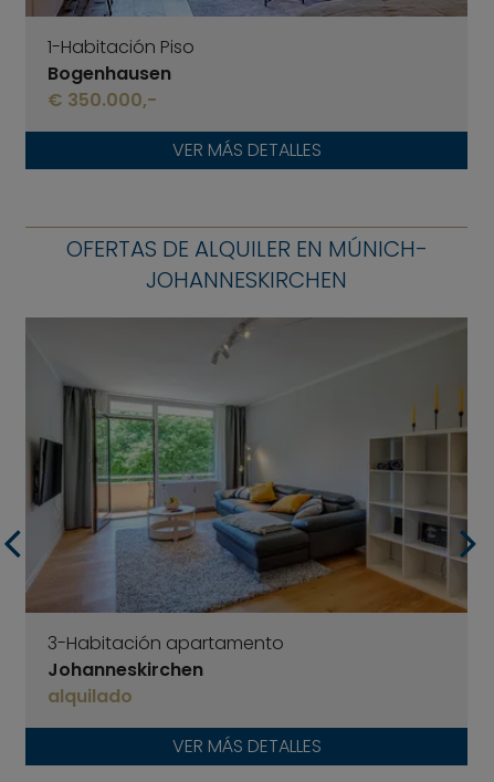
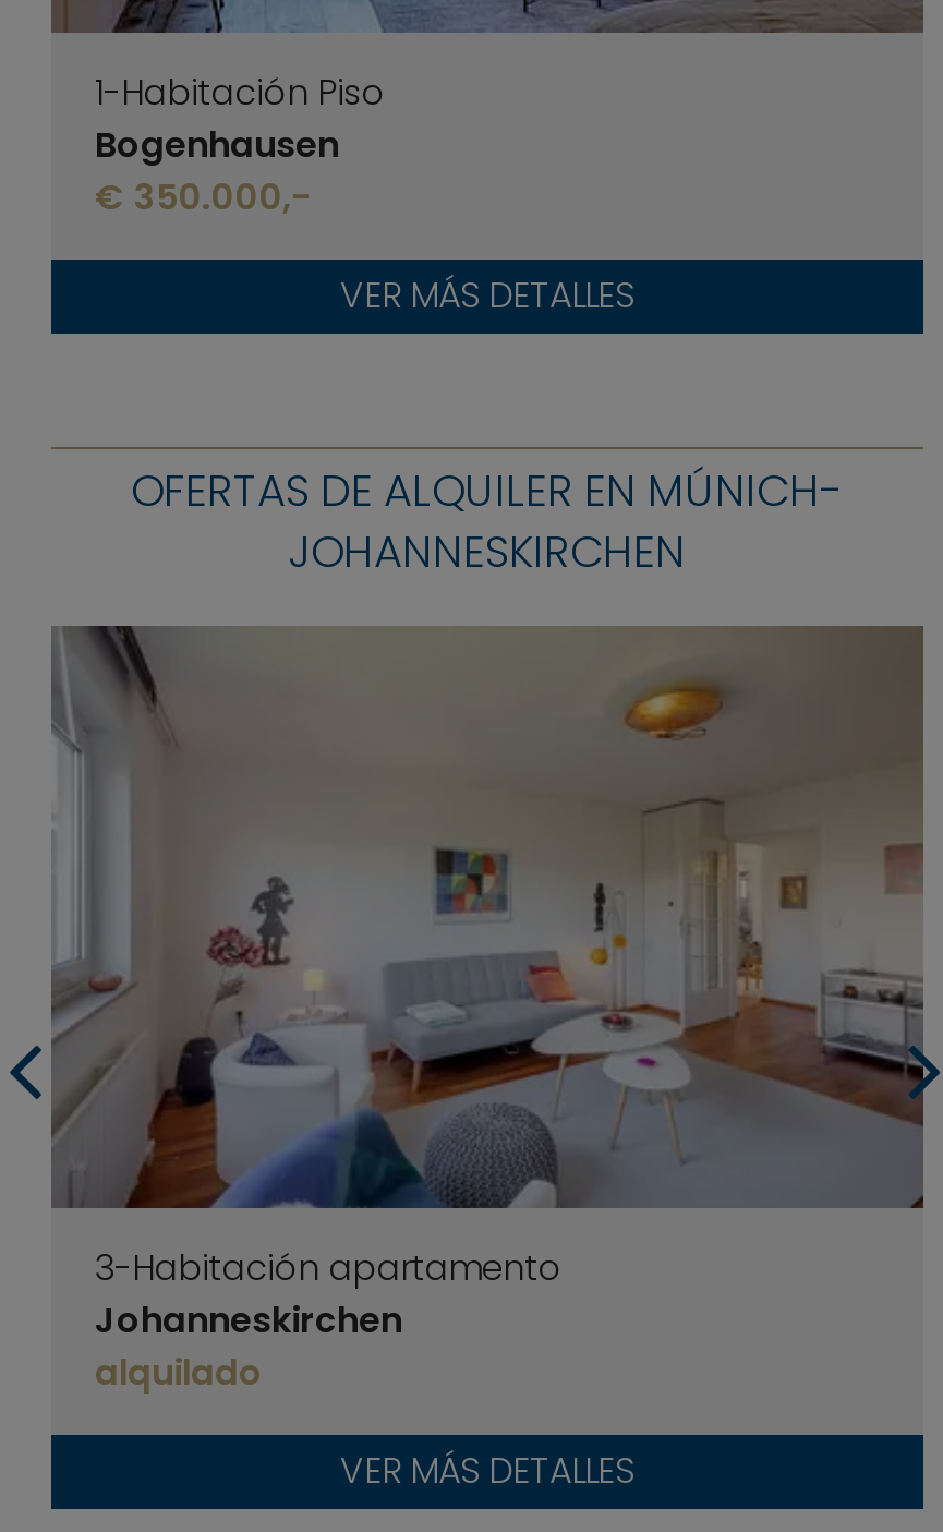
[25,317,467,614] [image] -> [51,626,923,1210] [image]

